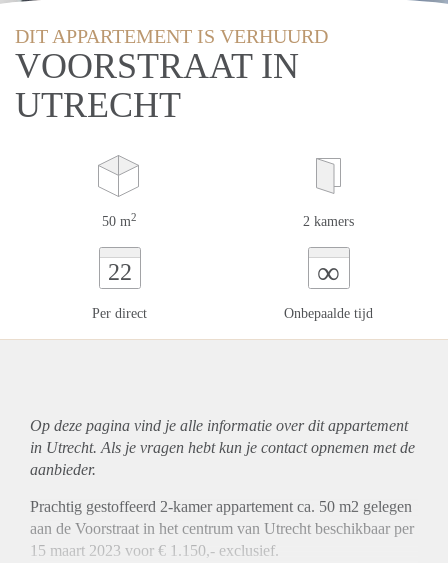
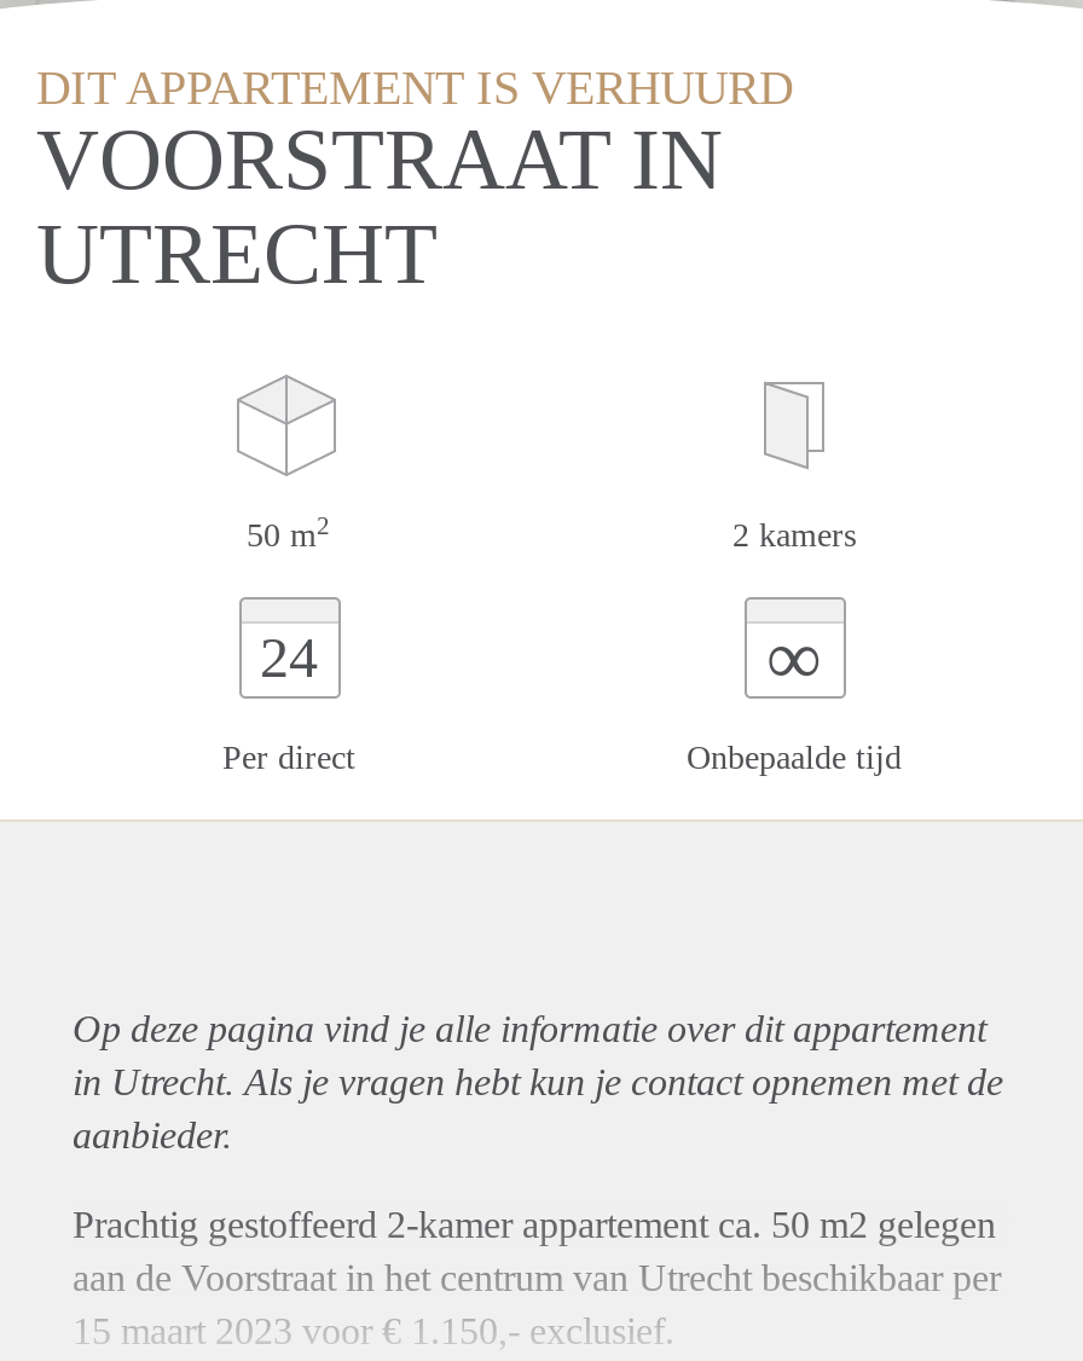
[107,259,131,285] 22 -> [260,627,318,690] 24

